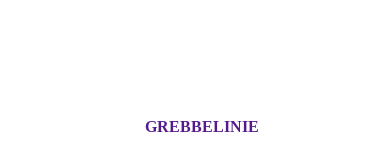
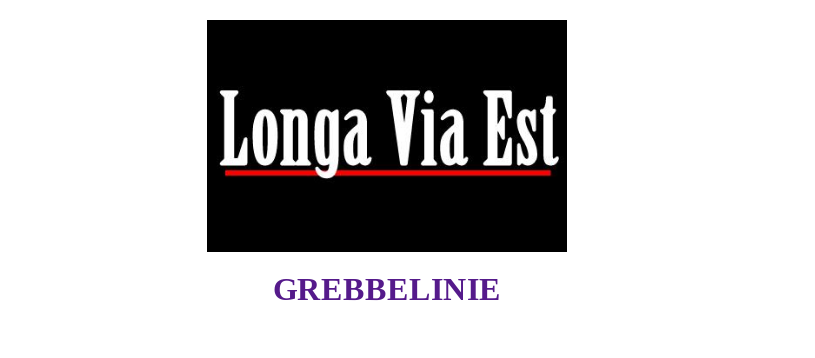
none -> [205,18,569,254] [image]

